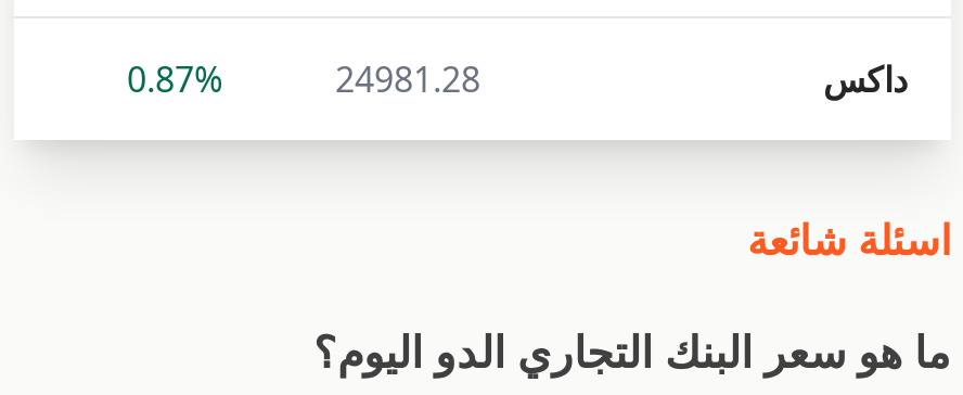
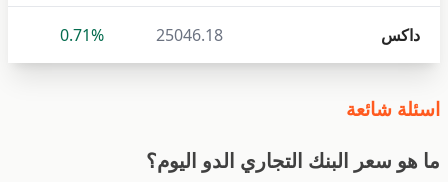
[127,55,222,102] 0.87% -> [60,24,104,46] 0.71%
[335,55,480,102] 24981.28 -> [156,24,223,46] 25046.18

